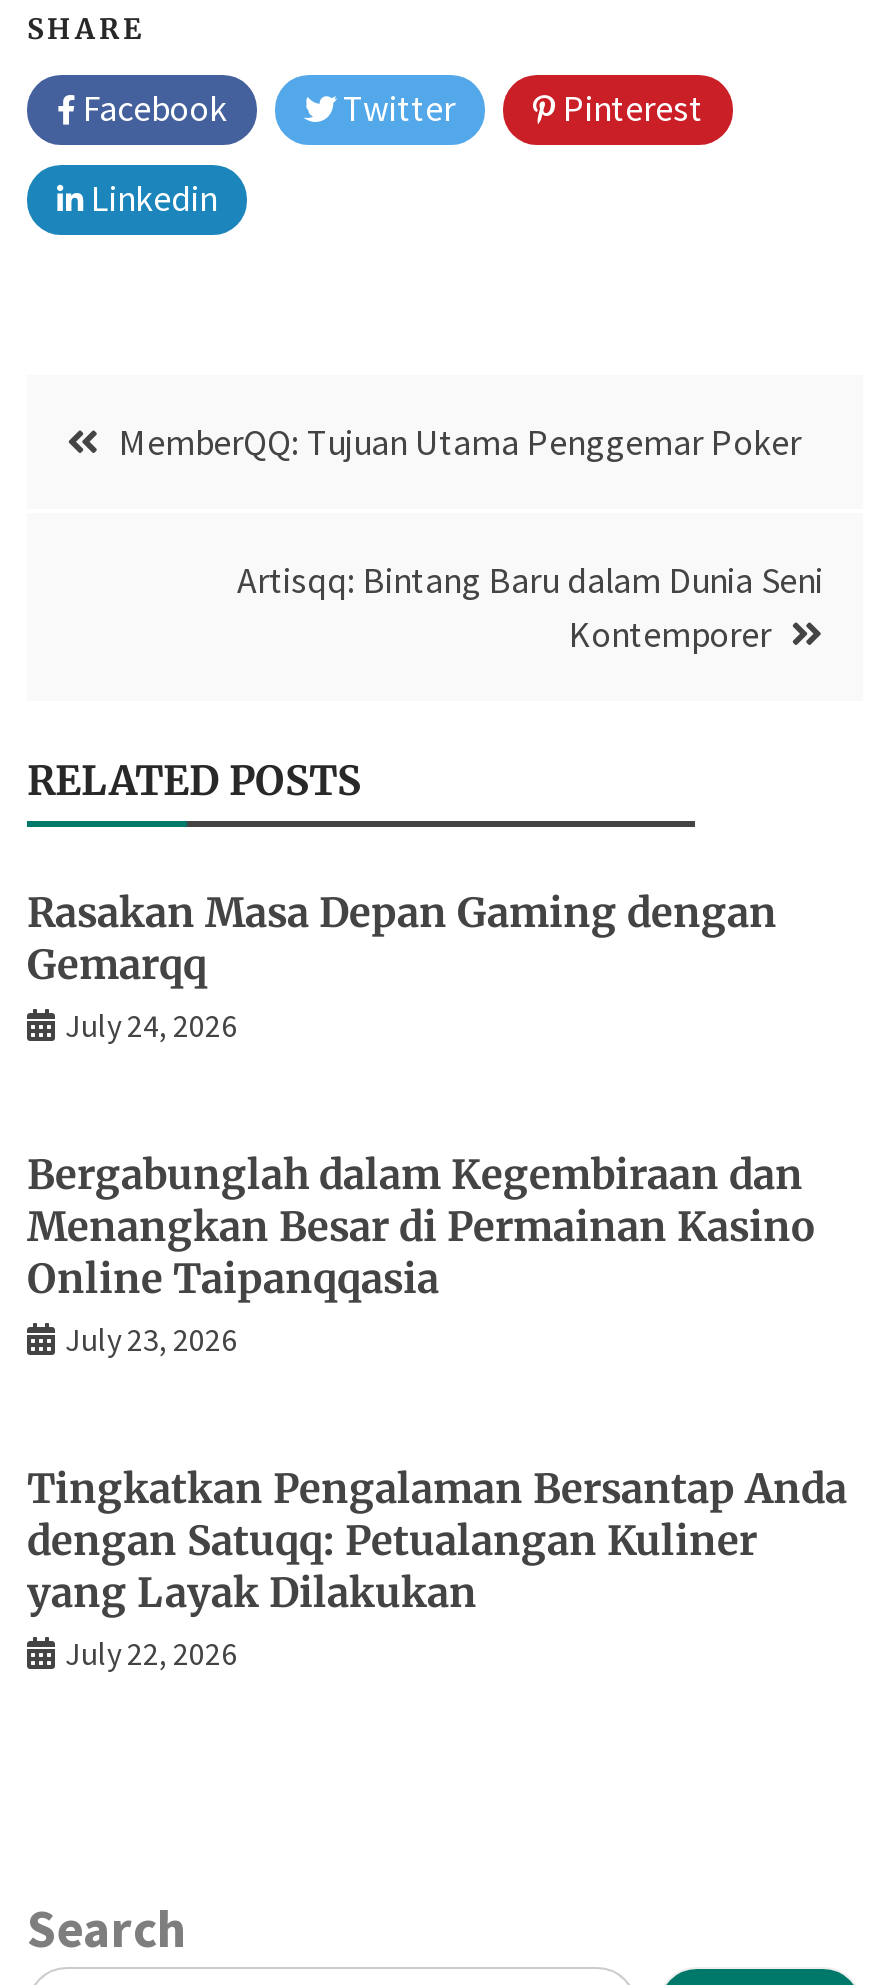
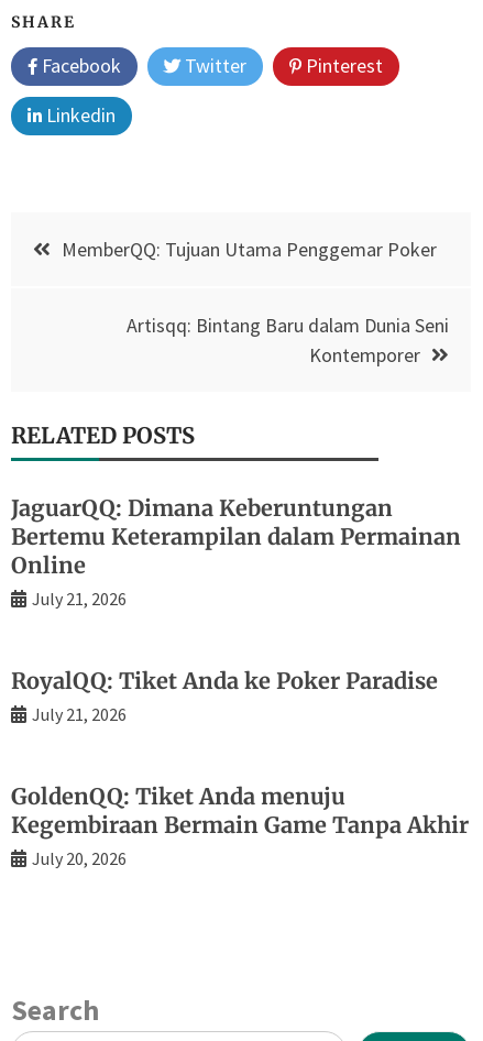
[27,888,777,1046] Rasakan Masa Depan Gaming dengan | Gemarqq | July 24, 2026 -> [11,495,461,610] JaguarQQ: Dimana Keberuntungan | Bertemu Keterampilan dalam Permainan | Online | July 21, 2026
[27,1150,815,1360] Bergabunglah dalam Kegembiraan dan | Menangkan Besar di Permainan Kasino | Online Taipanqqasia | July 23, 2026 -> [11,667,438,726] RoyalQQ: Tiket Anda ke Poker Paradise | July 21, 2026
[27,1464,847,1674] Tingkatkan Pengalaman Bersantap Anda | dengan Satuqq: Petualangan Kuliner | yang Layak Dilakukan | July 22, 2026 -> [11,783,469,870] GoldenQQ: Tiket Anda menuju | Kegembiraan Bermain Game Tanpa Akhir | July 20, 2026

